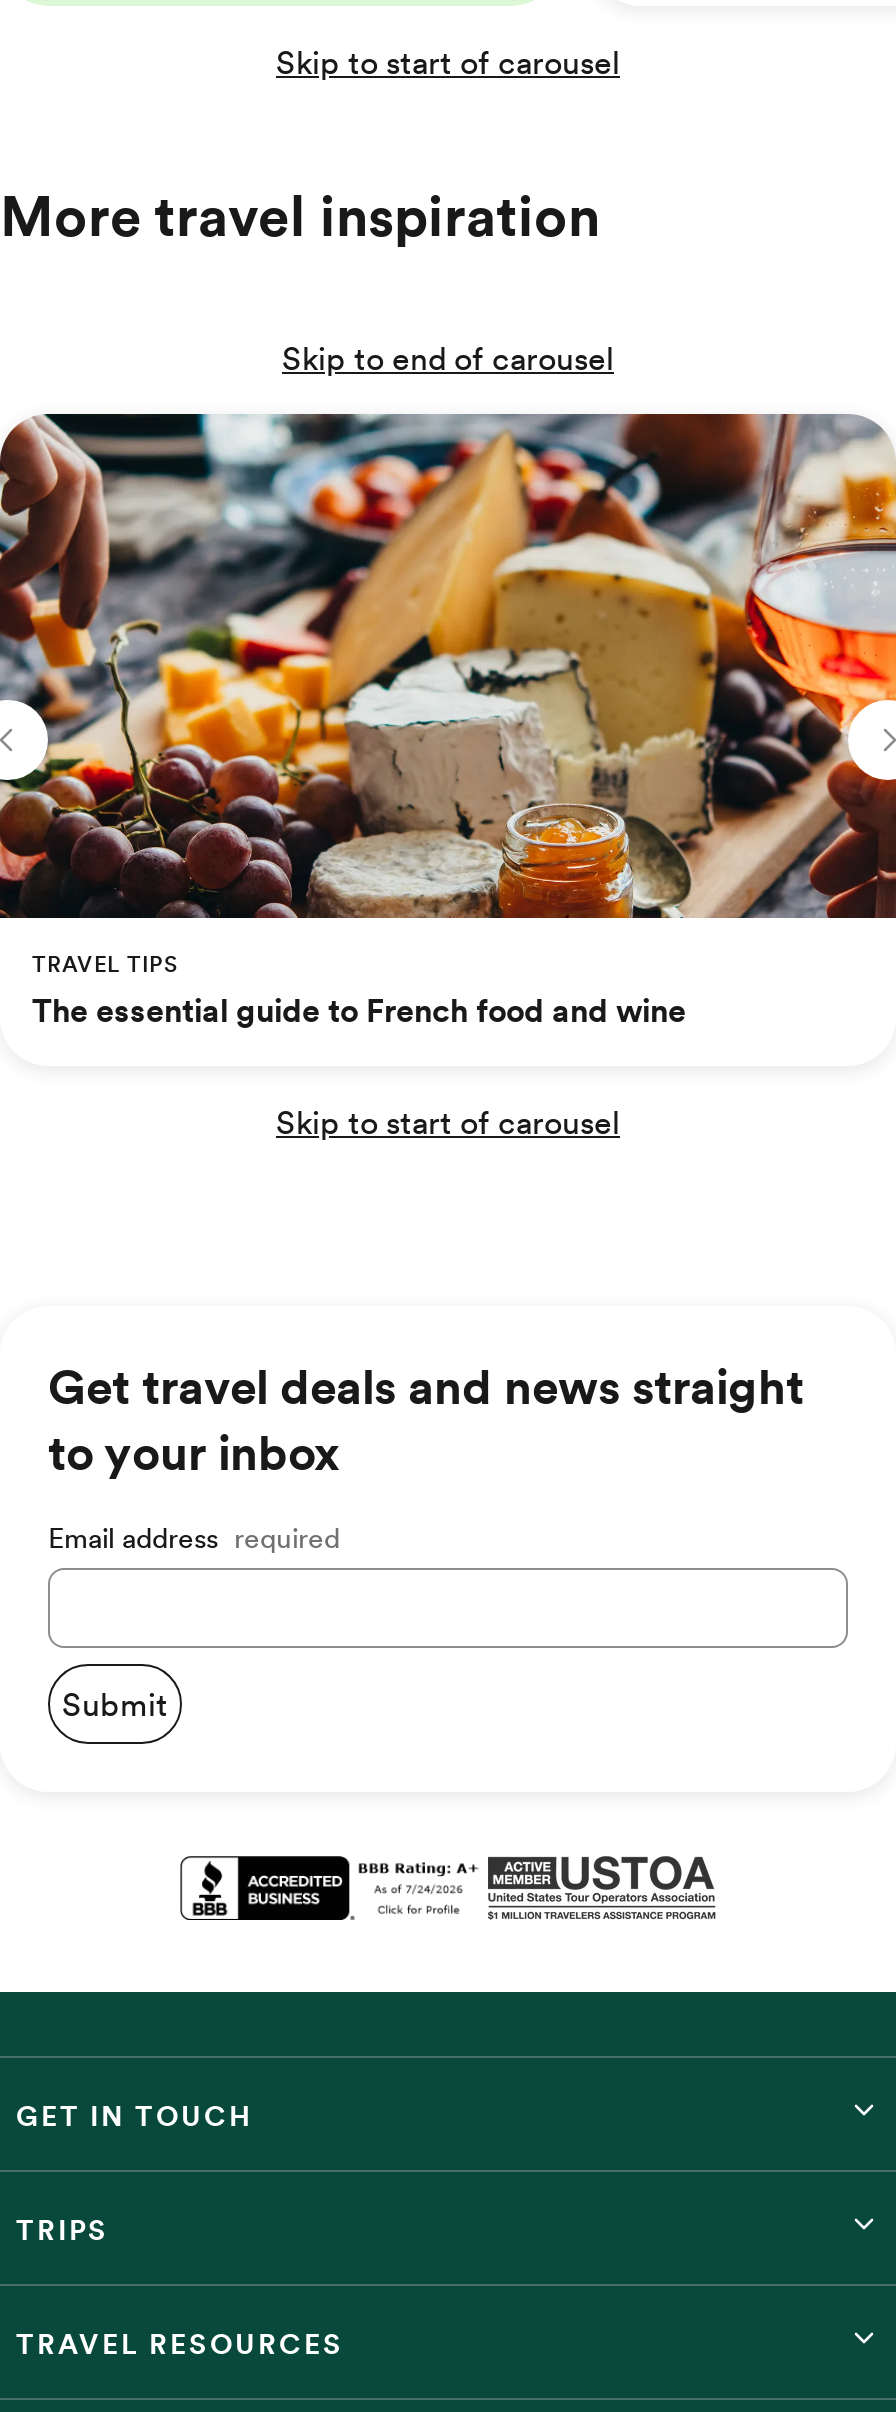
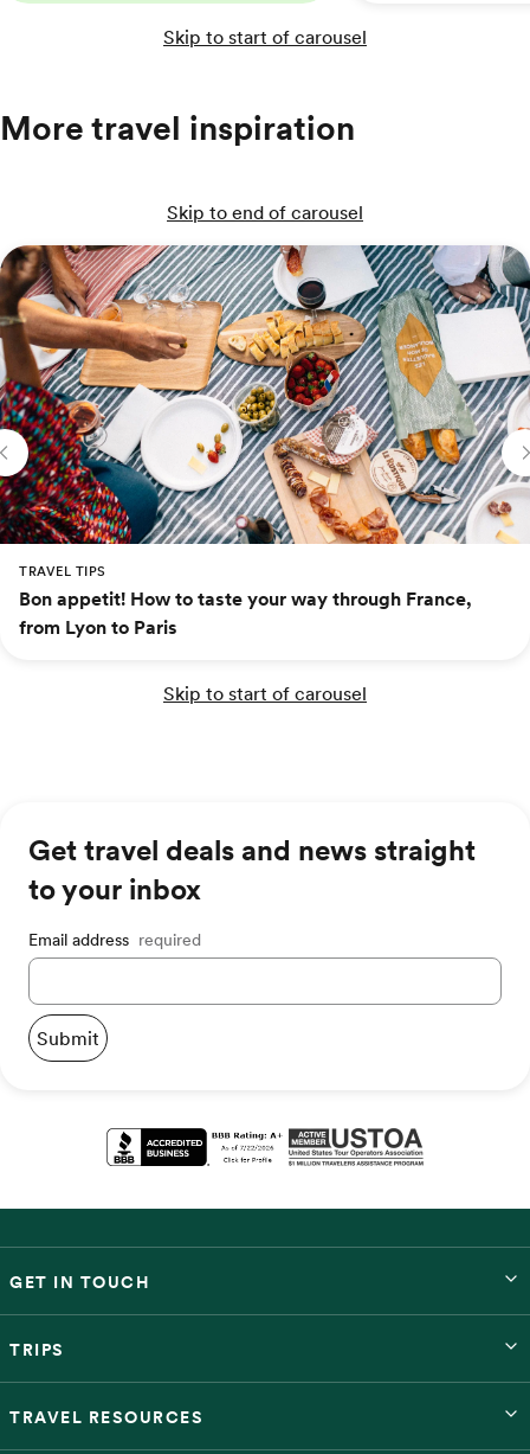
[6,412,890,1031] [image] | The essential guide to French food and wine -> [4,244,526,639] [image] | Bon appetit! How to taste your way through France, | from Lyon to Paris

